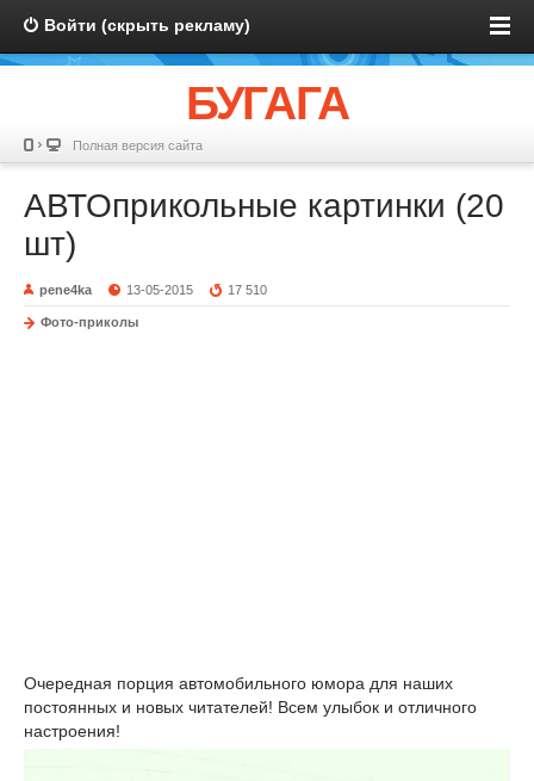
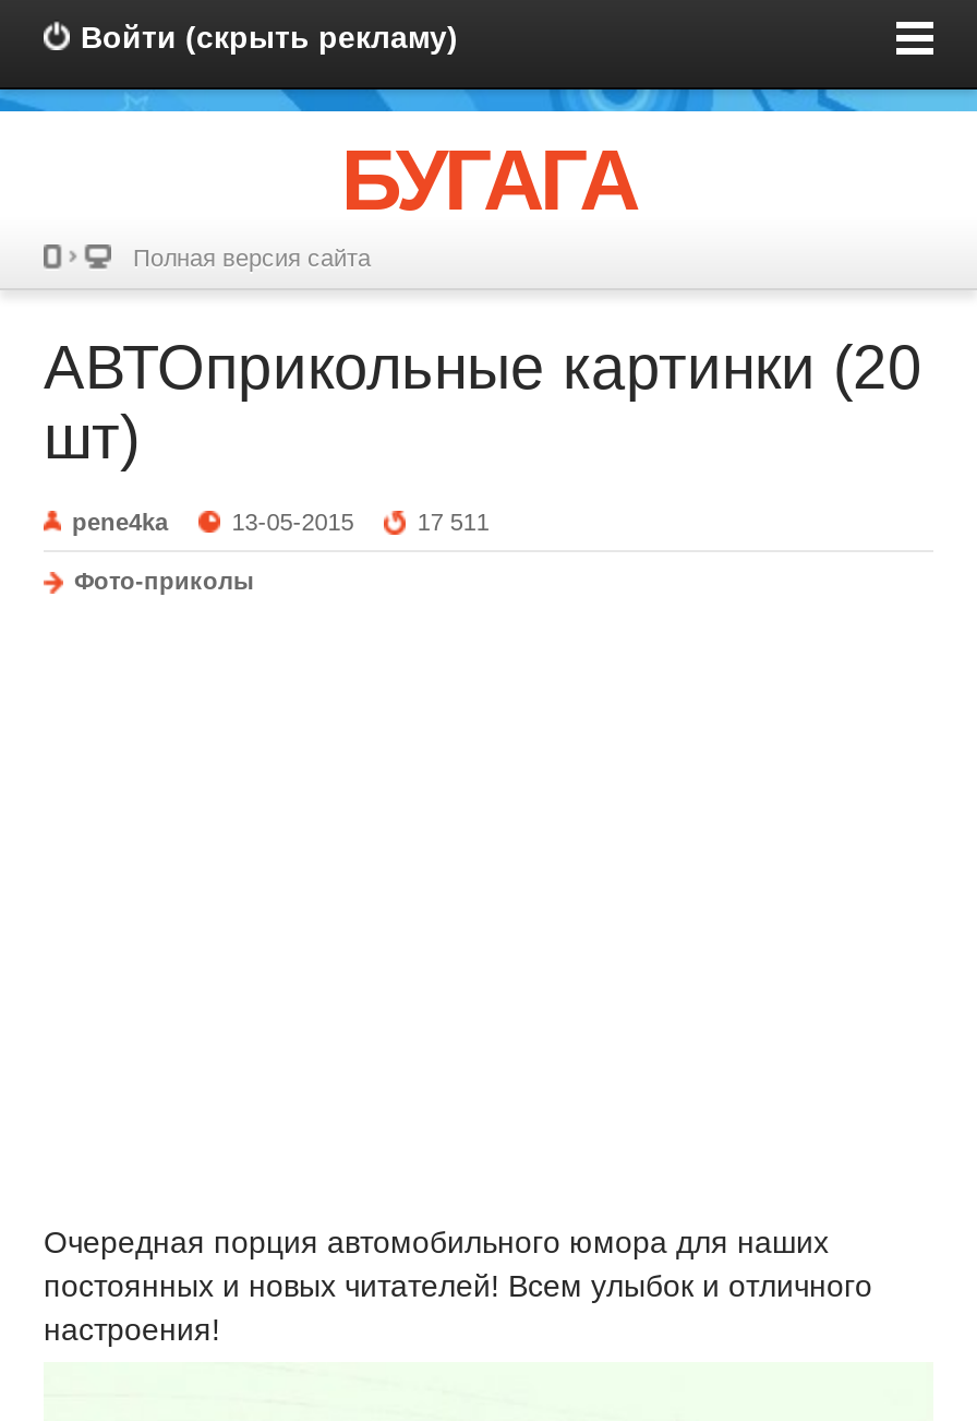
[228,283,267,297] 17 510 -> [417,509,489,535] 17 511

